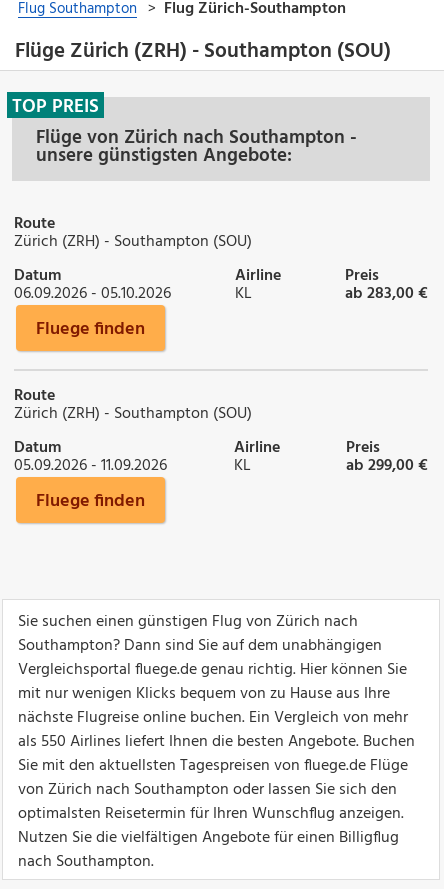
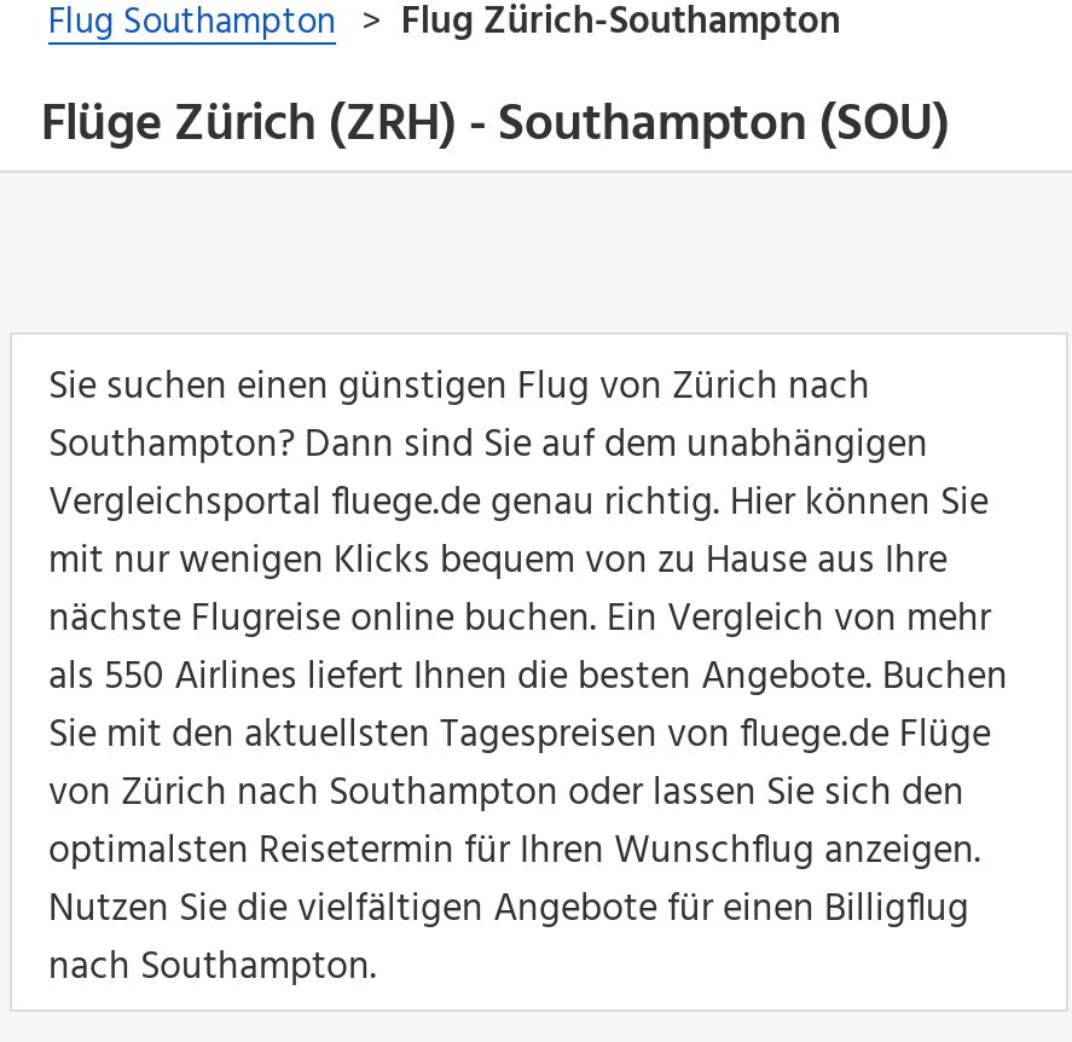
[12,92,99,122] TOP PREIS -> none
[36,123,357,171] Flüge von Zürich nach Southampton - | unsere günstigsten Angebote: -> none
[14,211,252,307] Route | Zürich (ZRH) - Southampton (SOU) | Datum | 06.09.2026 - 05.10.2026 -> none
[14,263,428,479] Preis | ab 283,00 € | Fluege finden | Route | Zürich (ZRH) - Southampton (SOU) | Datum | 05.09.2026 - 11.09.2026 -> none
[235,263,281,307] Airline | KL -> none
[36,435,428,516] Preis | ab 299,00 € | Fluege finden -> none
[233,435,279,479] Airline | KL -> none

